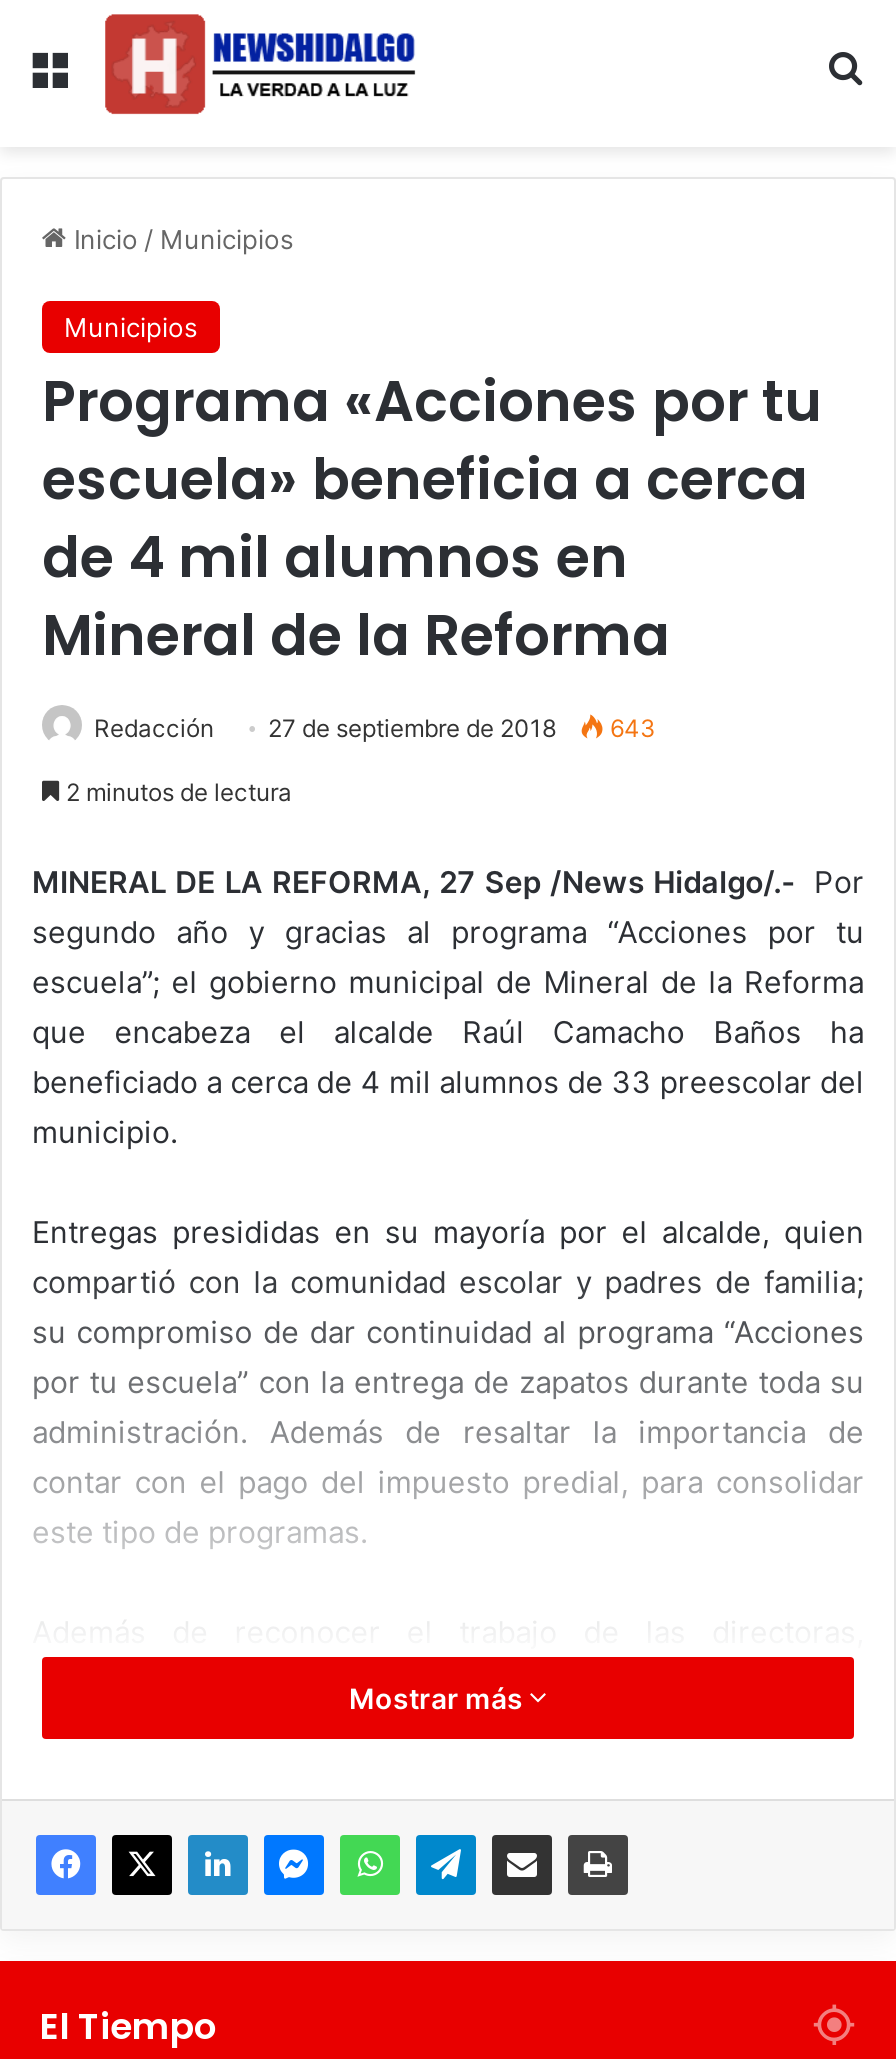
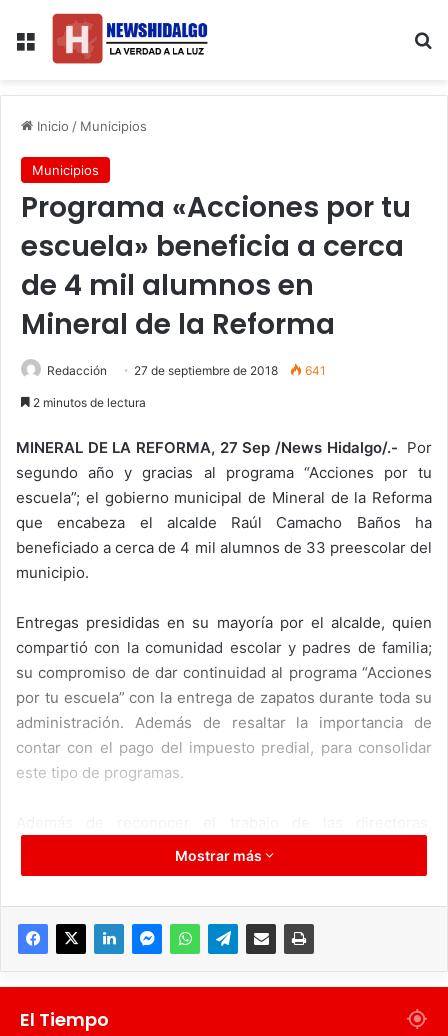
[94,713,656,743] Redacción 27 de septiembre de 2018 643 -> [47,363,326,378] Redacción 27 de septiembre de 2018 641

